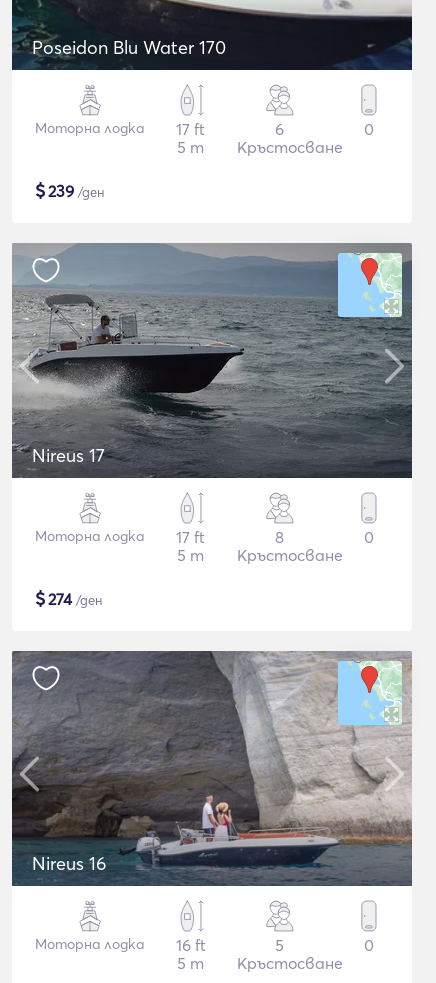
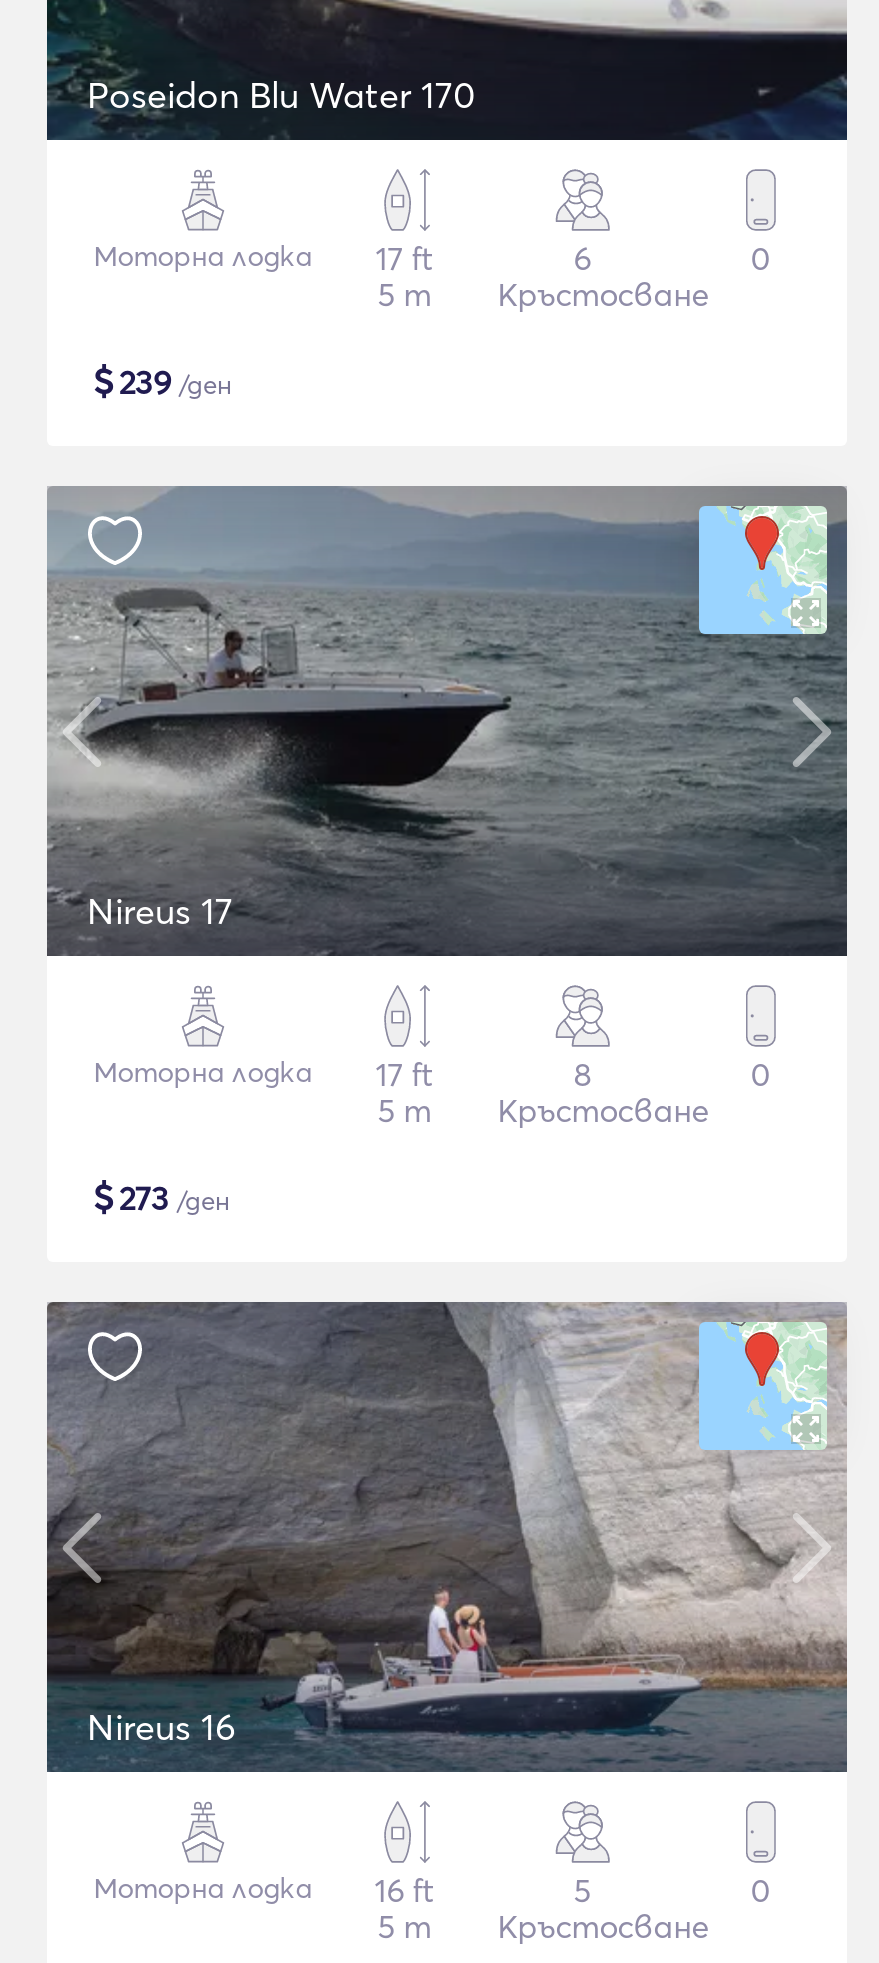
[35,587,103,610] $274 /ден -> [93,1174,231,1220] $273 /ден

